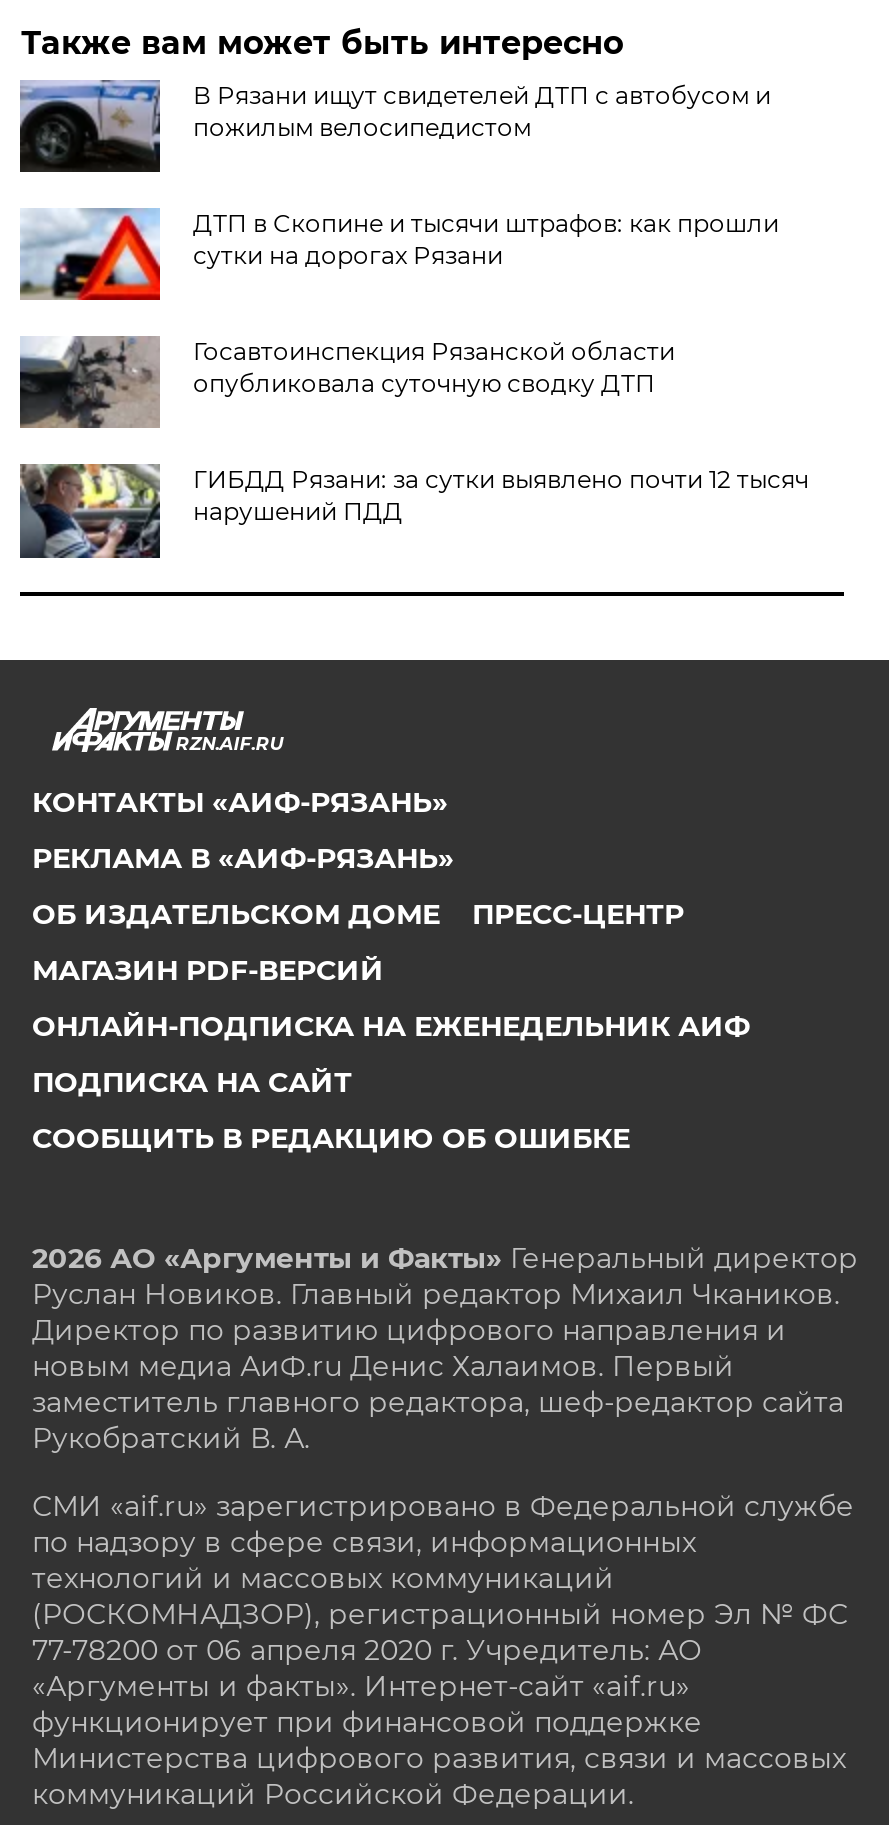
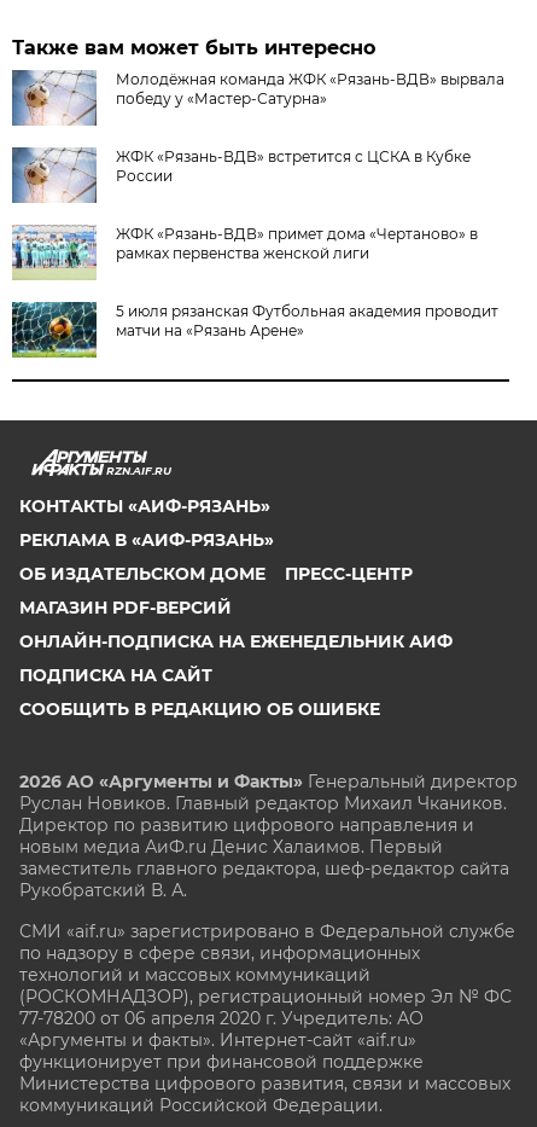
[18,80,771,174] [image] | В Рязани ищут свидетелей ДТП с автобусом и | пожилым велосипедистом -> [11,70,505,127] [image] | Молодёжная команда ЖФК «Рязань-ВДВ» вырвала | победу у «Мастер-Сатурна»
[20,208,779,302] [image] | ДТП в Скопине и тысячи штрафов: как прошли | сутки на дорогах Рязани -> [11,146,471,204] [image] | ЖФК «Рязань-ВДВ» встретится с ЦСКА в Кубке | России
[18,336,675,430] [image] | Госавтоинспекция Рязанской области | опубликовала суточную сводку ДТП -> [11,225,478,280] [image] | ЖФК «Рязань-ВДВ» примет дома «Чертаново» в | рамках первенства женской лиги
[18,462,809,560] [image] | ГИБДД Рязани: за сутки выявлено почти 12 тысяч | нарушений ПДД -> [11,301,499,359] [image] | 5 июля рязанская Футбольная академия проводит | матчи на «Рязань Арене»

